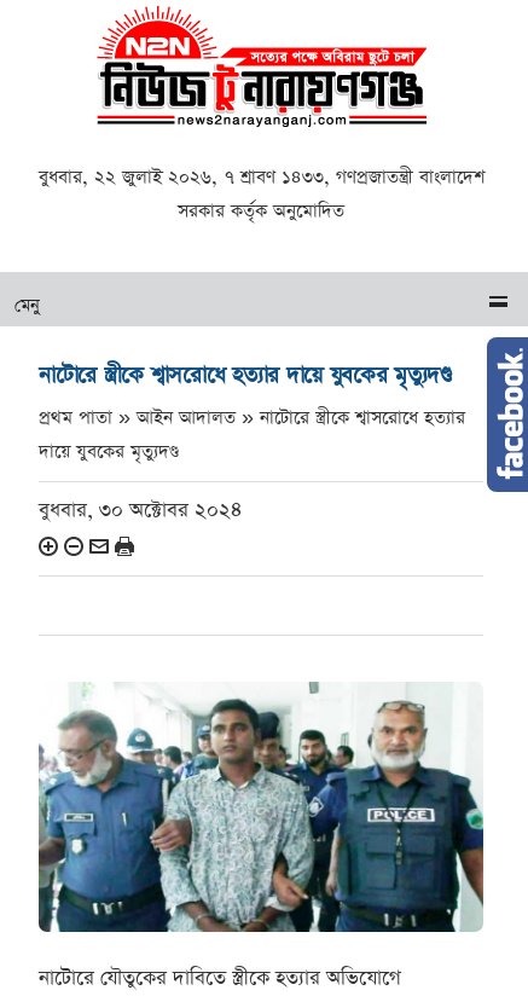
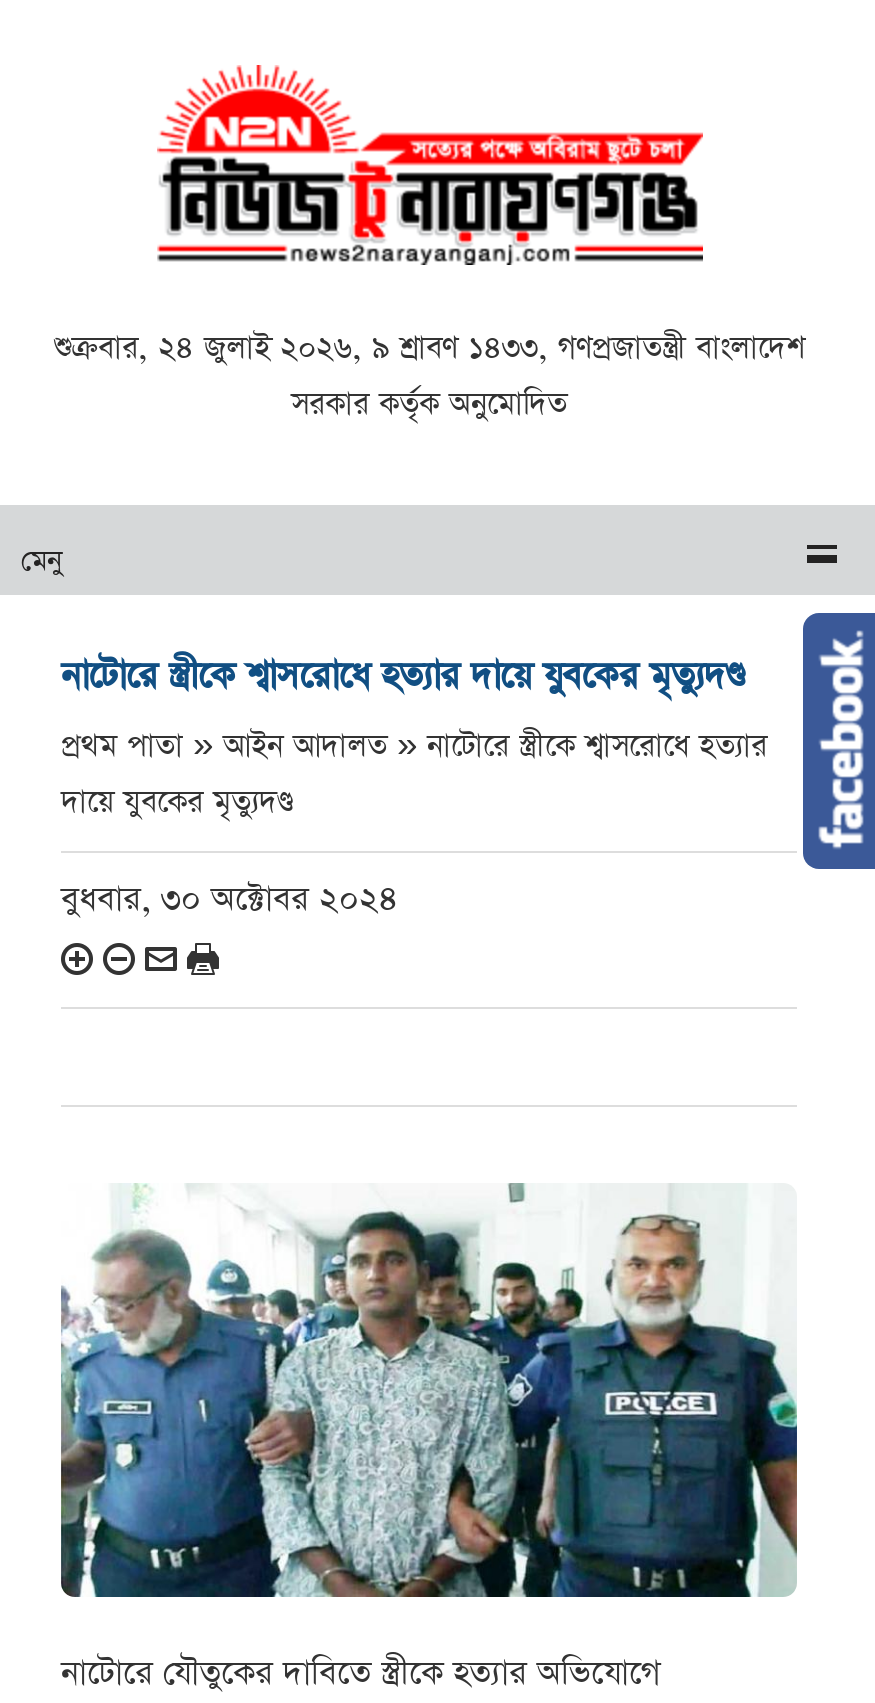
[38,164,484,190] বুধবার, ২২ জুলাই ২০২৬, ৭ শ্রাবণ ১৪৩৩, গণপ্রজাতন্ত্রী বাংলাদেশ -> [54,327,804,369] শুক্রবার, ২৪ জুলাই ২০২৬, ৯ শ্রাবণ ১৪৩৩, গণপ্রজাতন্ত্রী বাংলাদেশ

